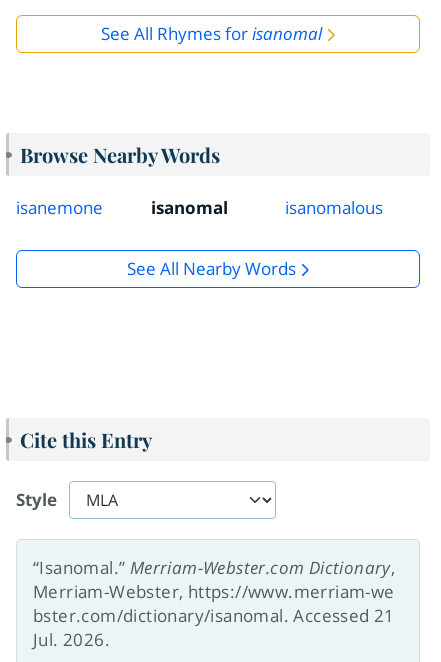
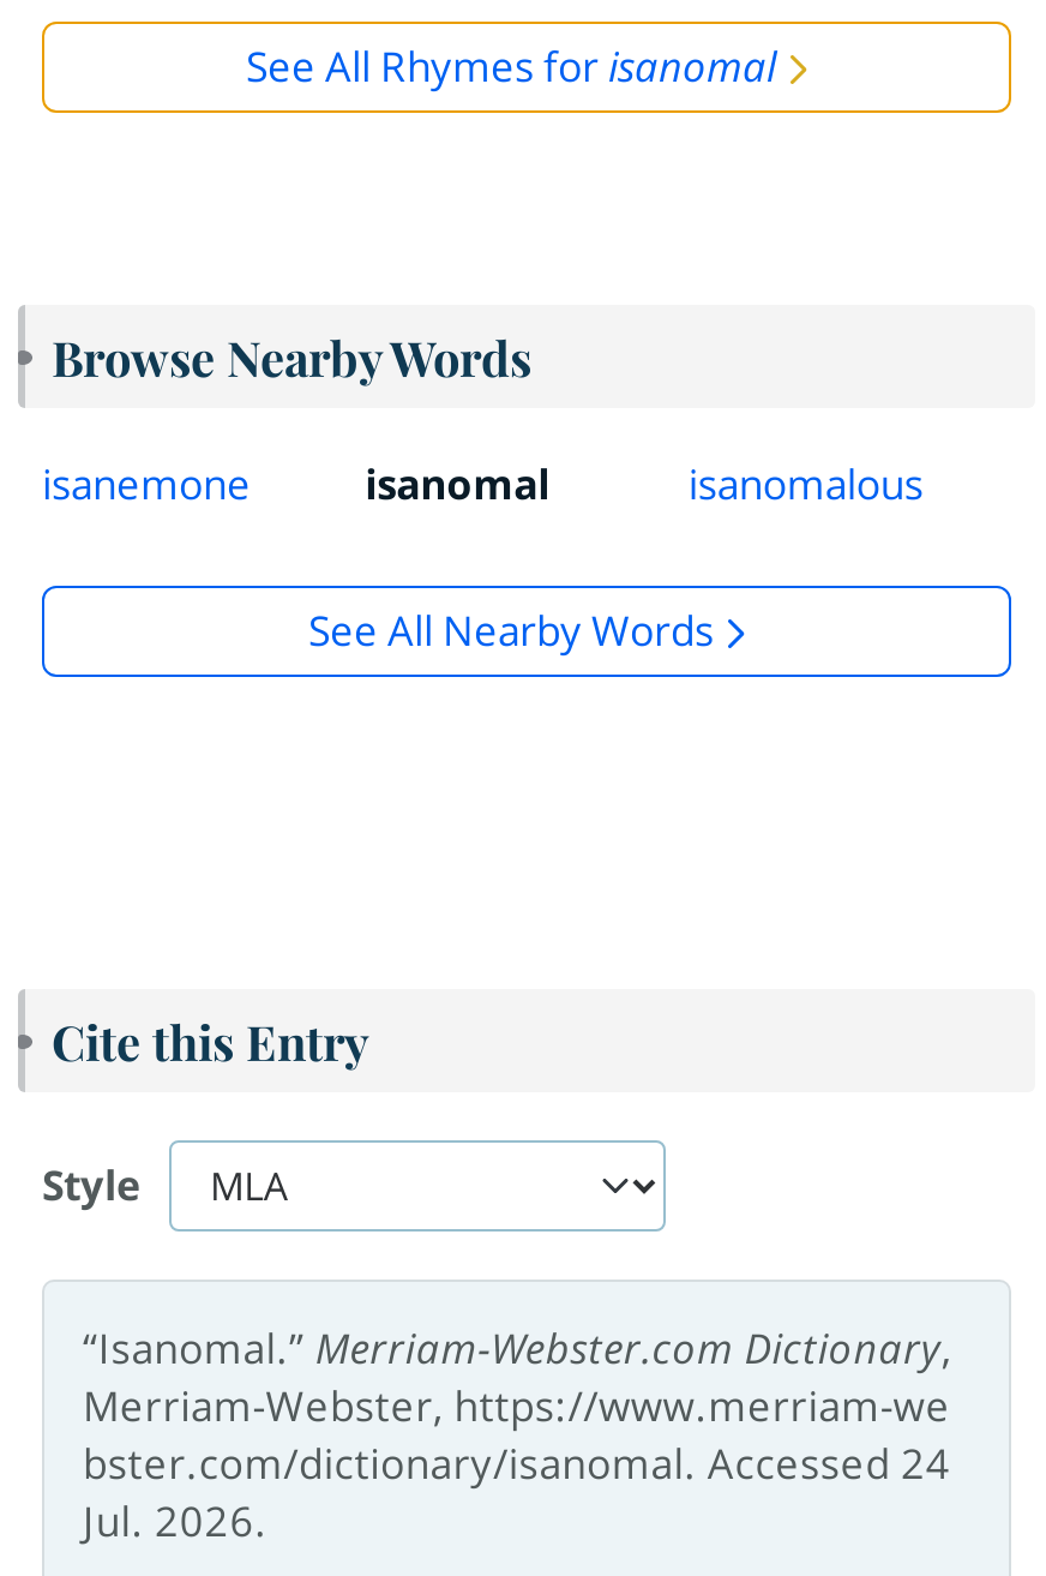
[33,604,395,627] bster.com/dictionary/isanomal. Accessed 21 -> [83,1436,951,1491] bster.com/dictionary/isanomal. Accessed 24

